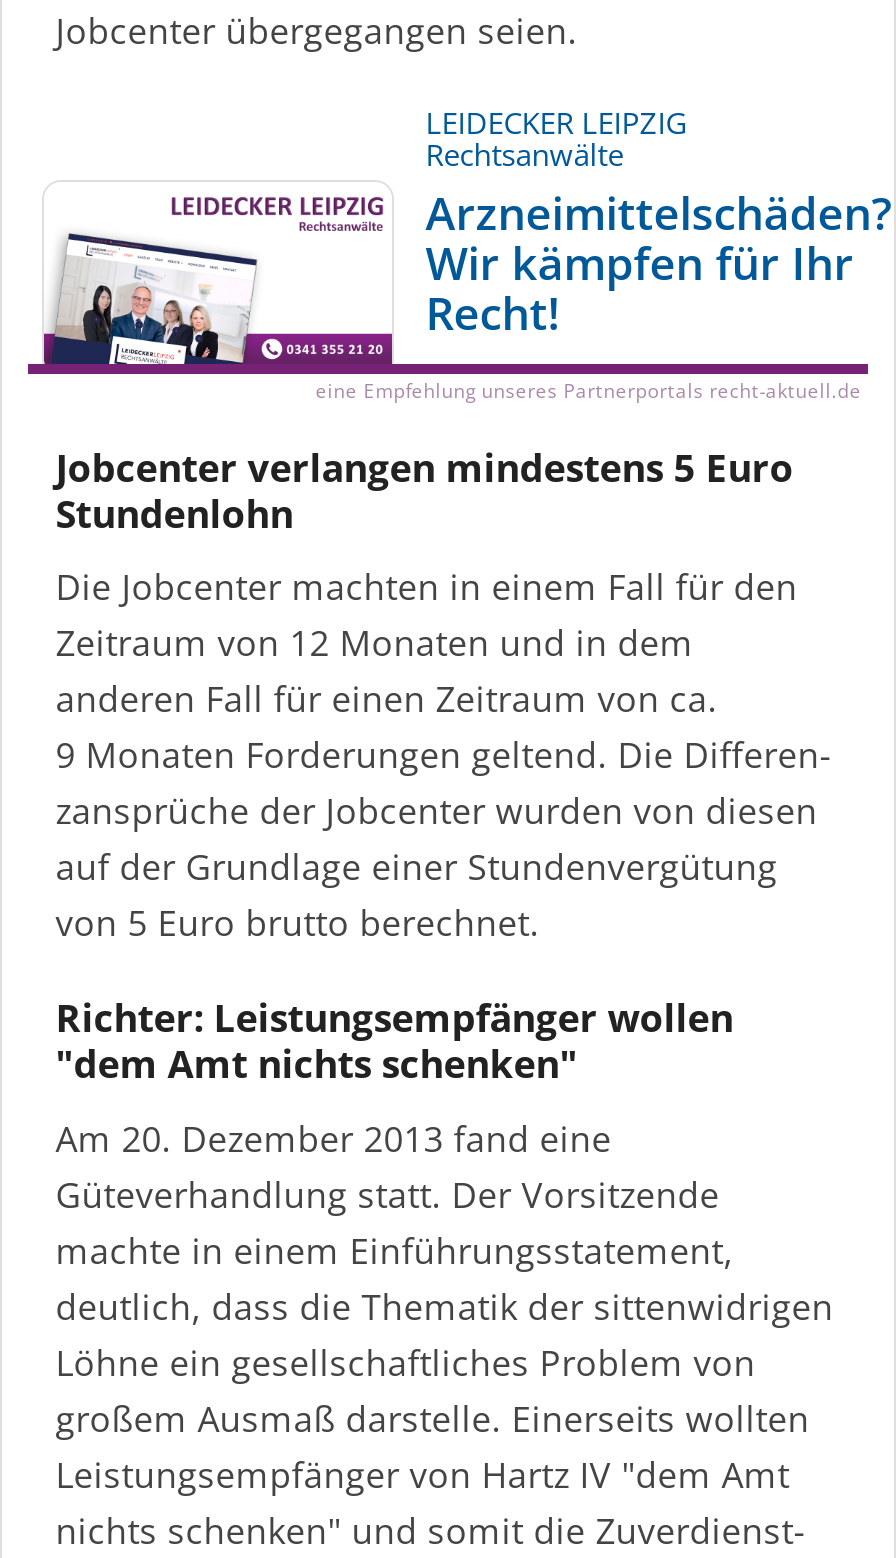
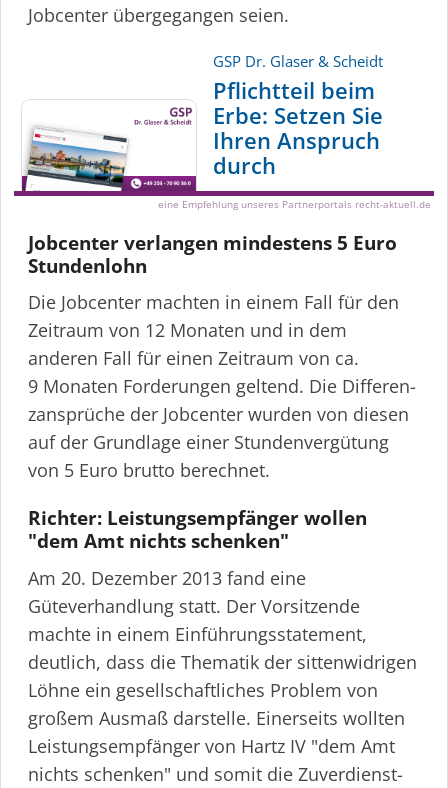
[426,101,892,344] LEIDECKER LEIPZIG | Rechtsanwälte | Arzneimittelschäden? | Wir kämpfen für Ihr | Recht! -> [213,51,383,181] GSP Dr. Glaser & Scheidt | Pflichtteil beim | Erbe: Setzen Sie | Ihren Anspruch | durch
[50,196,384,366] [image] -> [25,129,126,192] [image]

